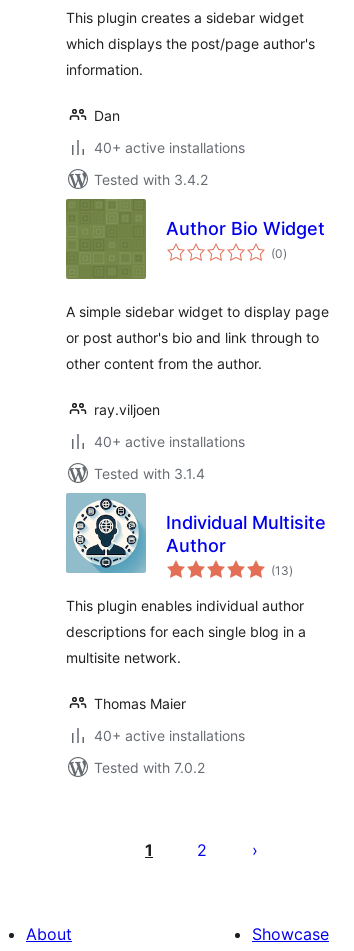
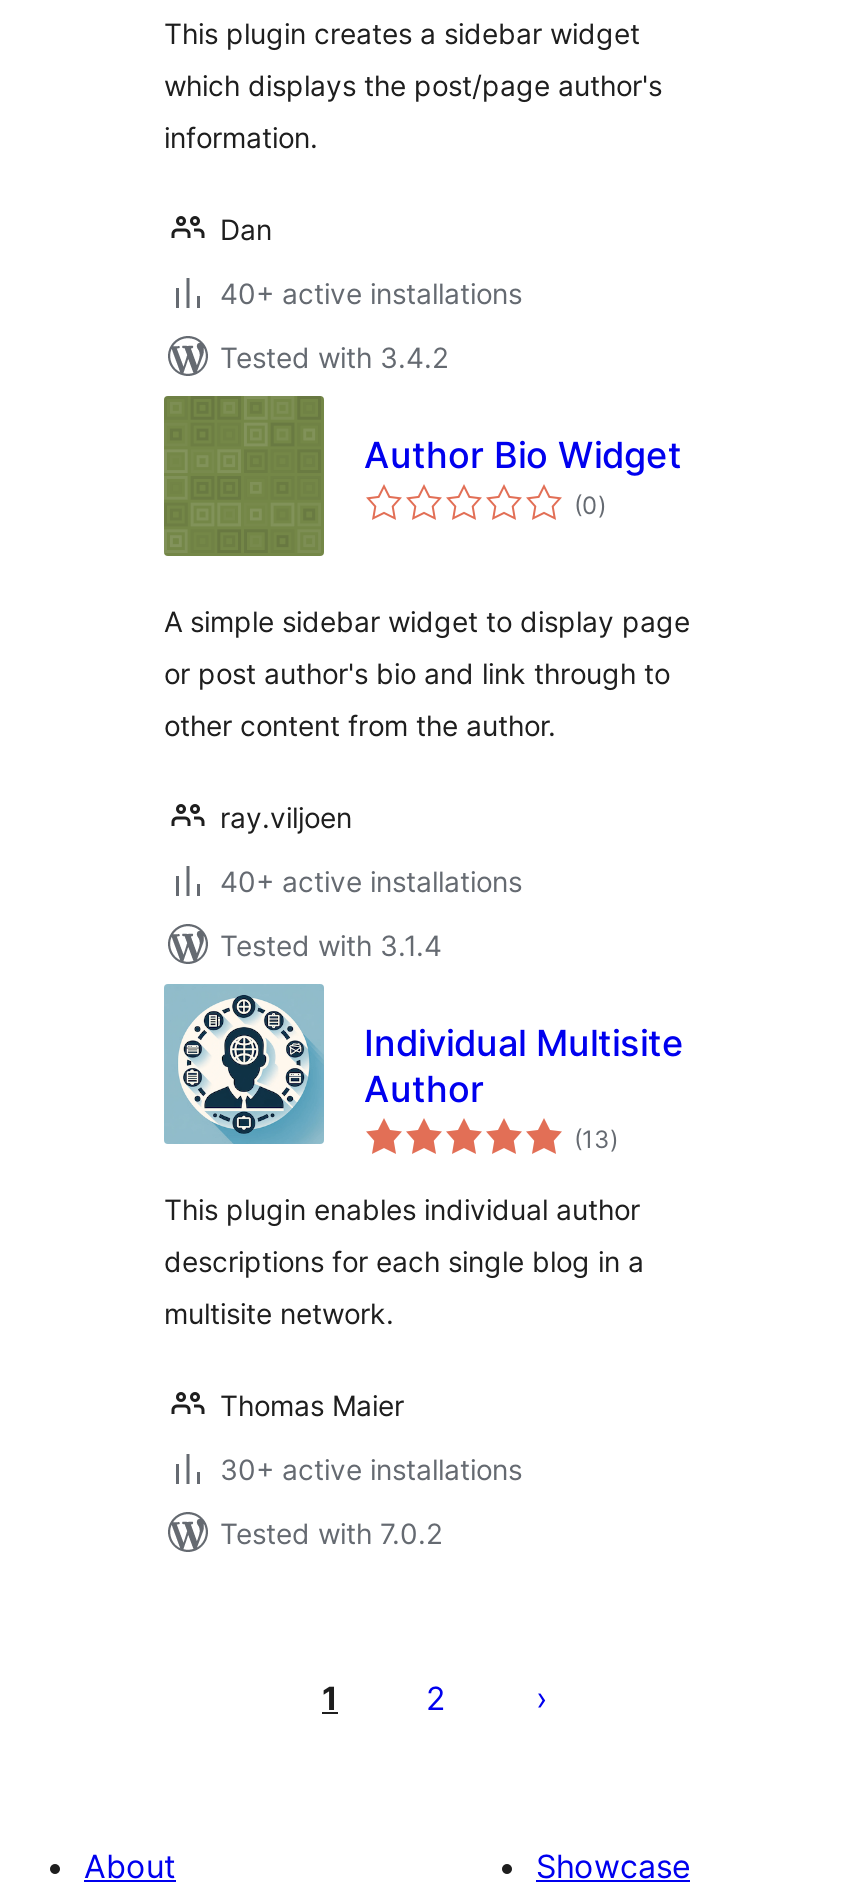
[94,727,245,744] 40+ active installations -> [220,1452,522,1486] 30+ active installations

